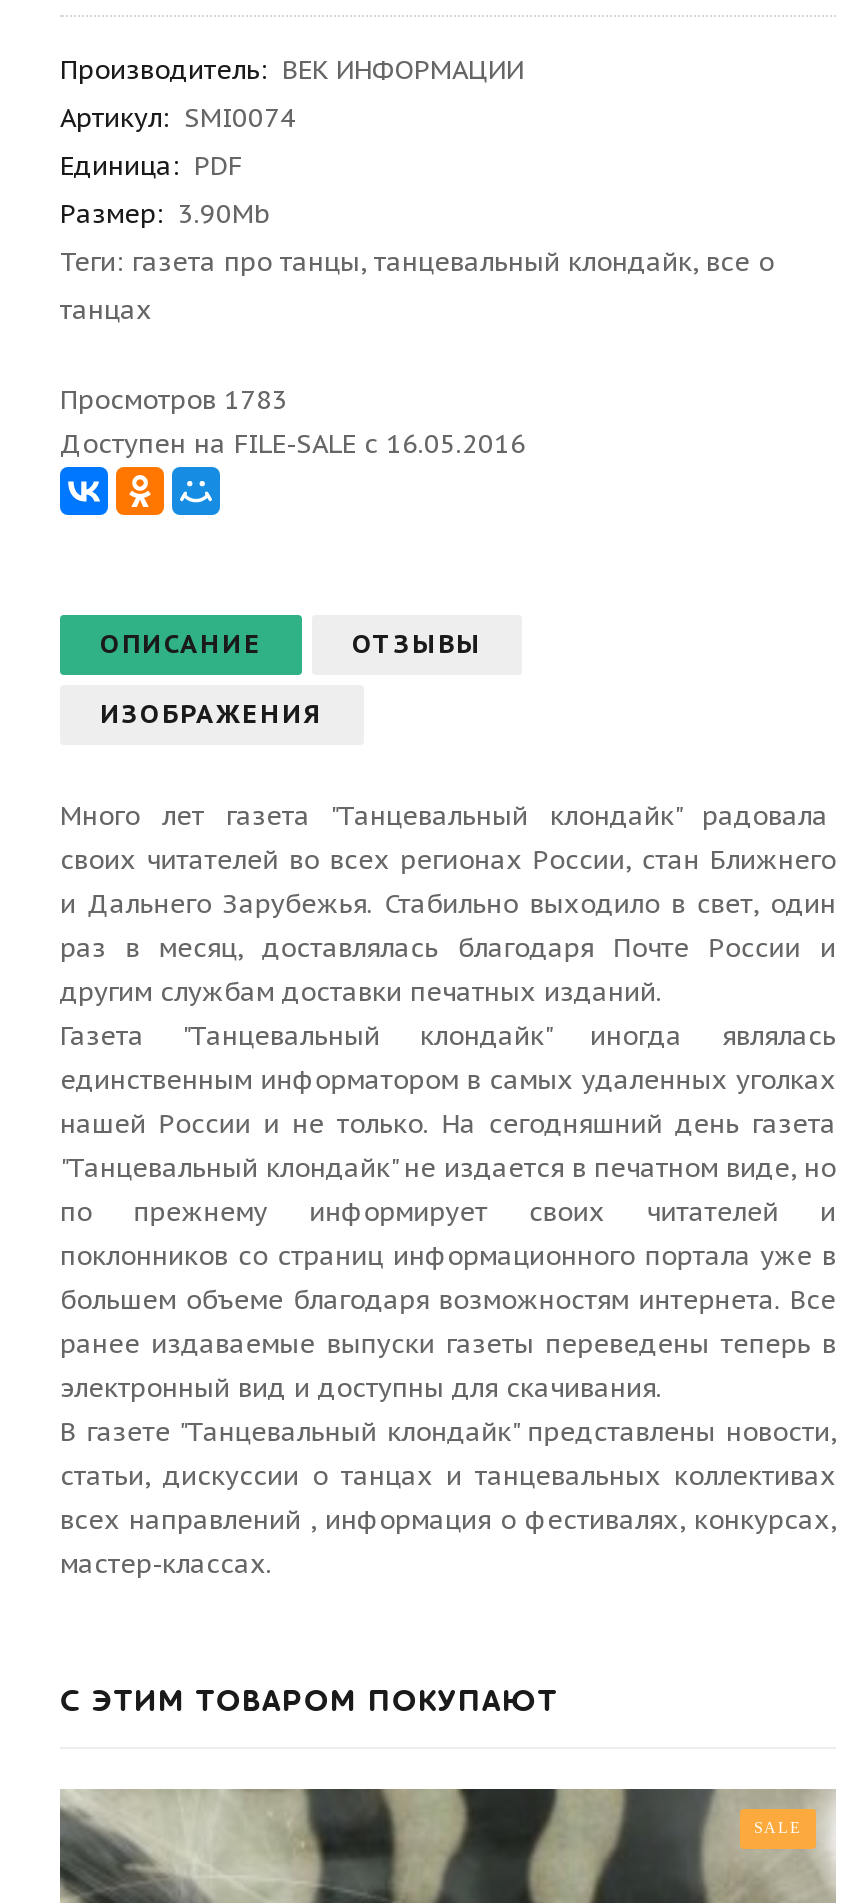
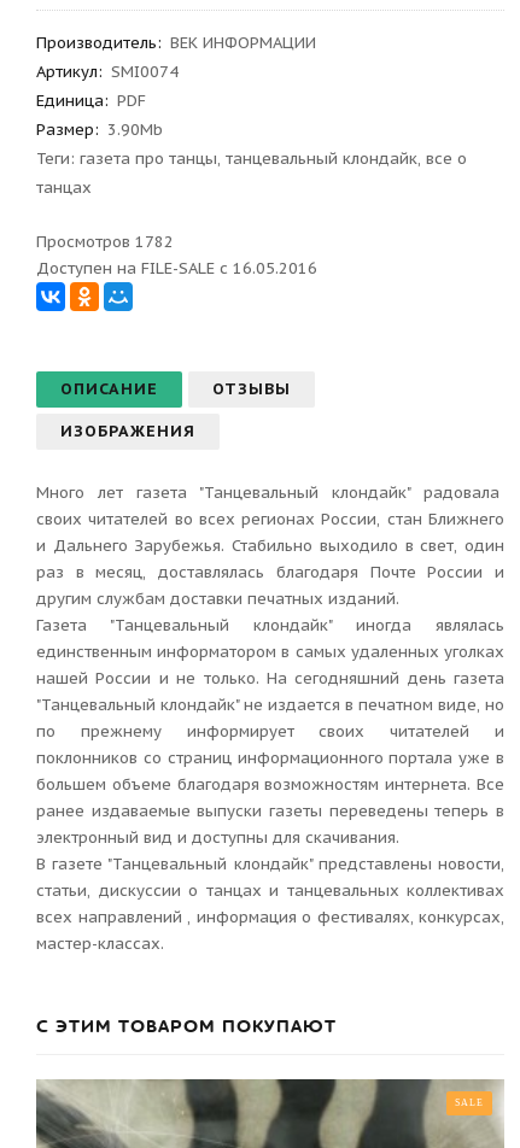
[60,383,288,417] Просмотров 1783 -> [36,232,174,252] Просмотров 1782

